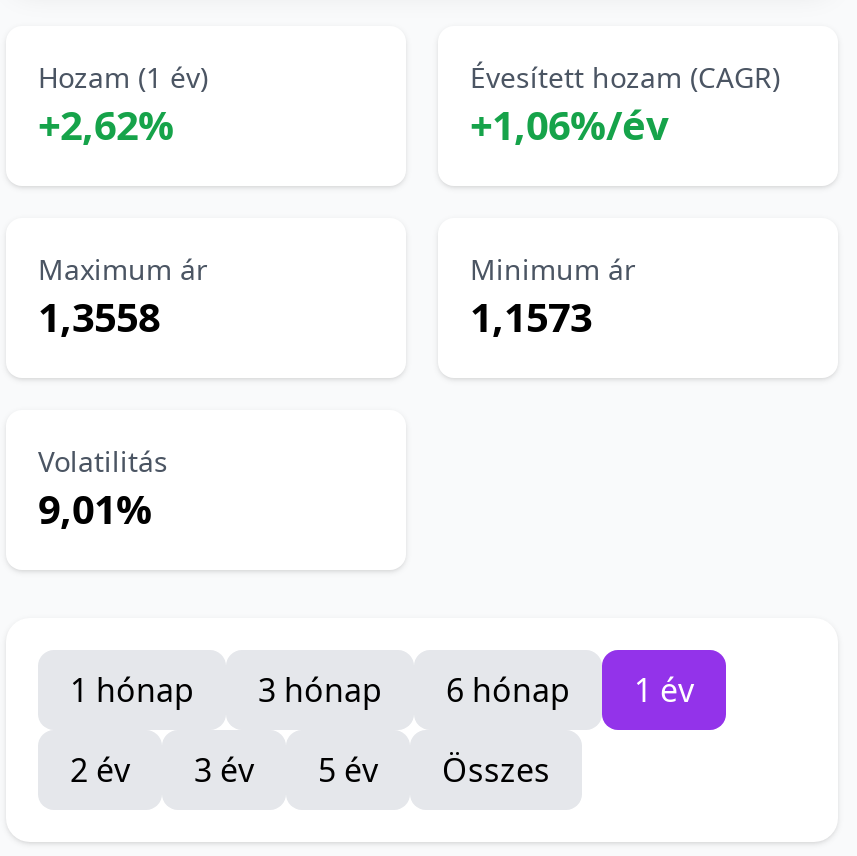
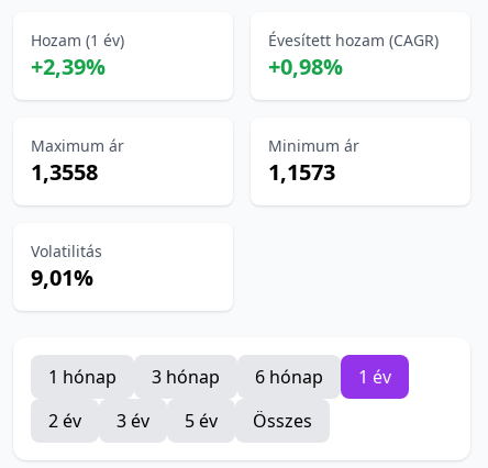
[38,98,174,152] +2,62% -> [31,52,106,81] +2,39%
[470,98,668,152] +1,06%/év -> [268,52,343,81] +0,98%

